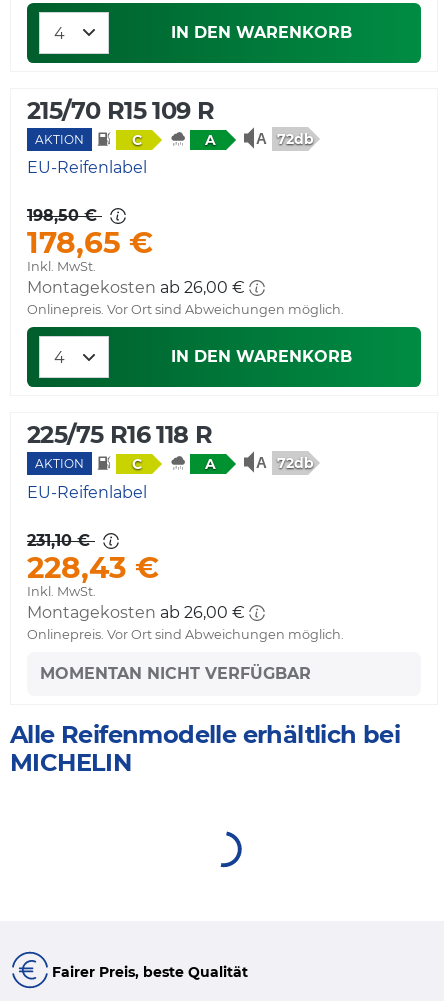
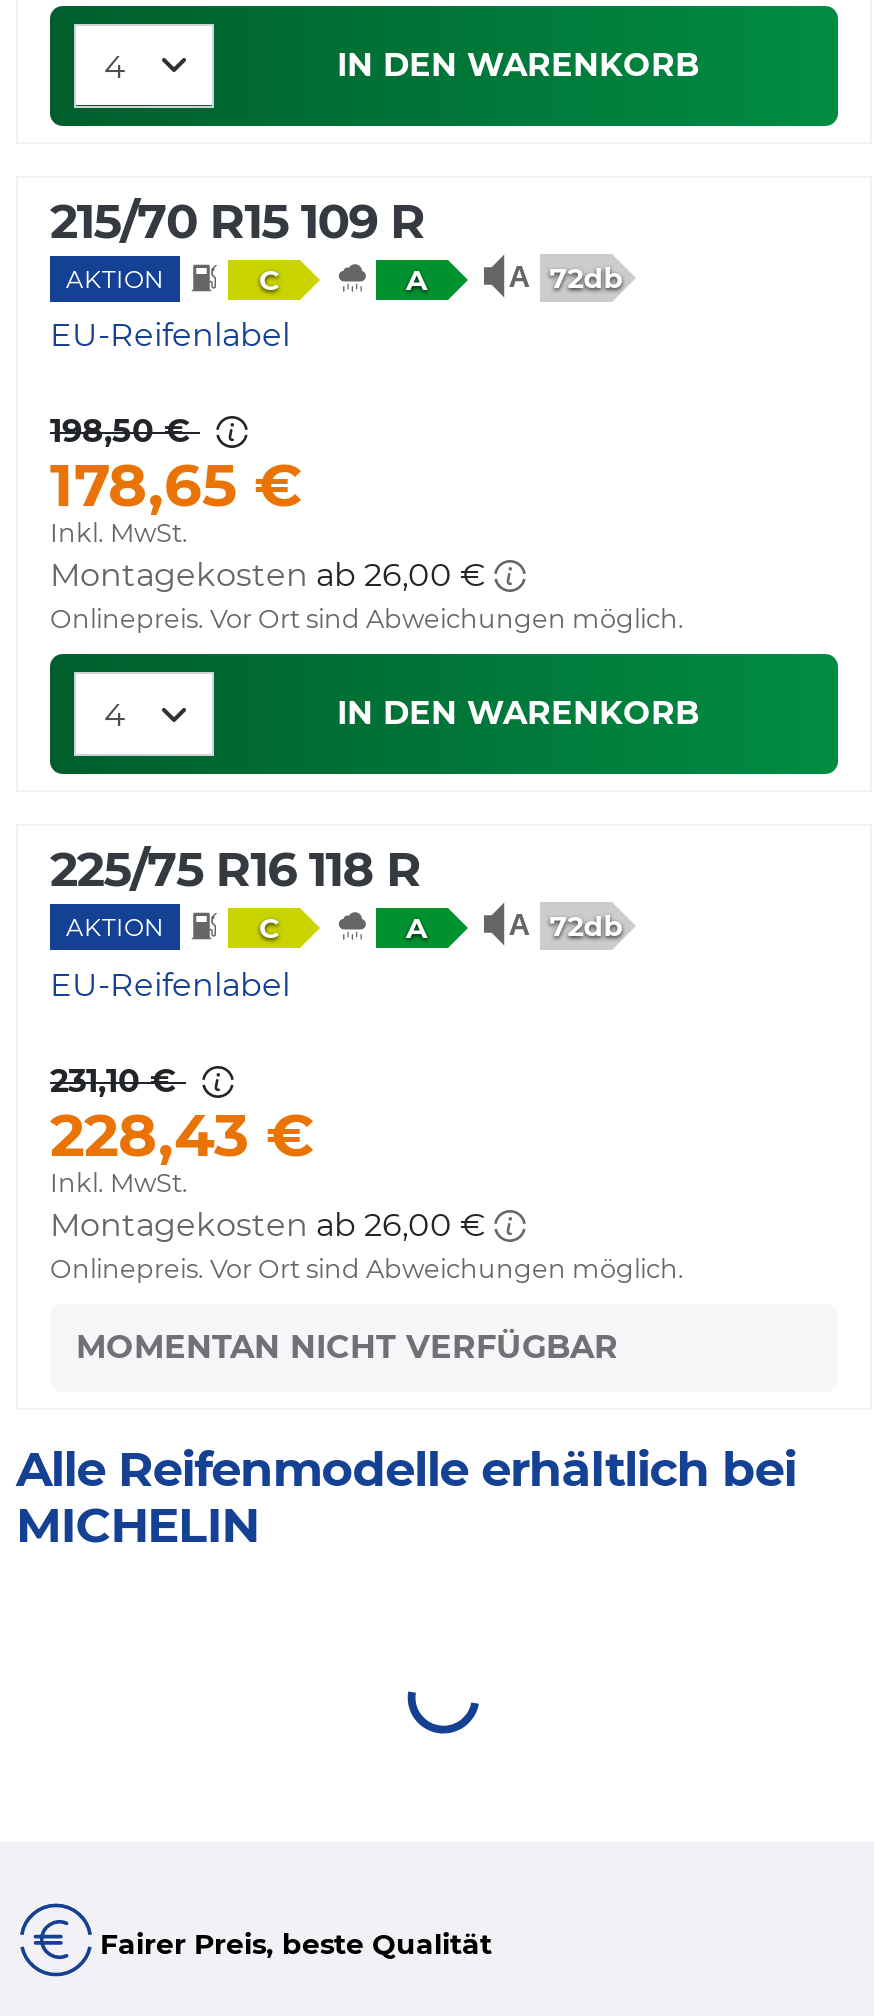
[206,831,243,866] [image] -> [406,1664,480,1734] [image]

